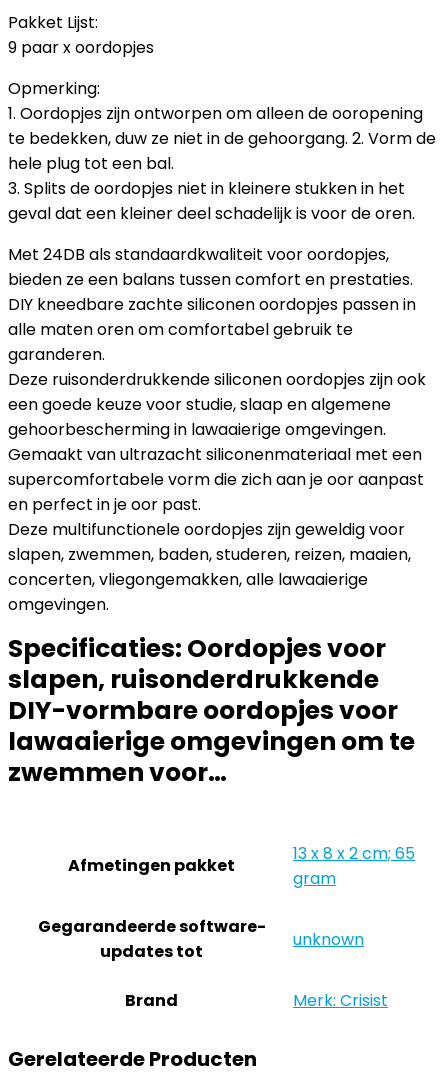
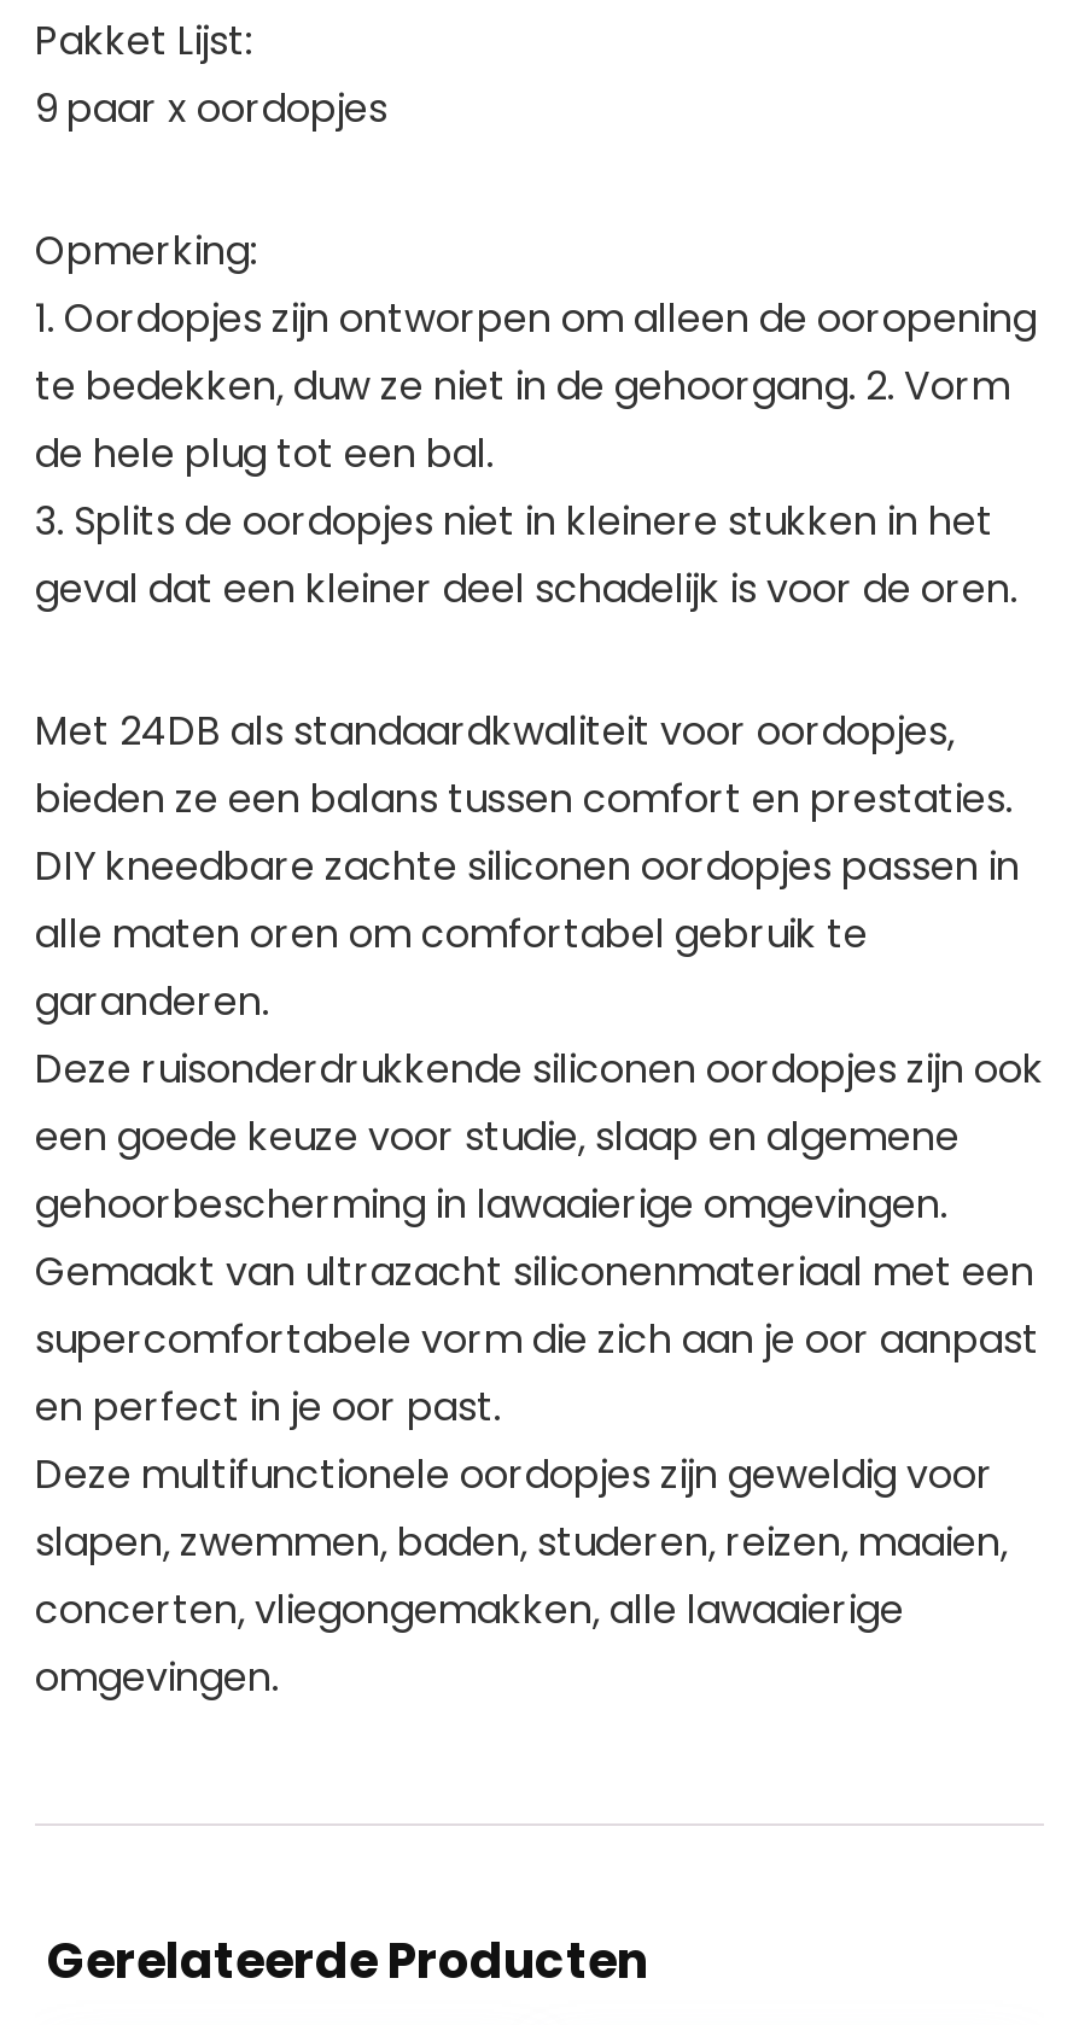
moved [8,77,100,100] -> [35,223,257,279]: Opmerking:
moved [8,102,423,125] -> [35,291,1037,346]: 1. Oordopjes zijn ontworpen om alleen de ooropening
moved [8,177,405,200] -> [35,494,993,549]: 3. Splits de oordopjes niet in kleinere stukken in het
moved [8,202,415,225] -> [35,561,1017,617]: geval dat een kleiner deel schadelijk is voor de oren.
moved [8,243,389,266] -> [35,704,955,759]: Met 24DB als standaardkwaliteit voor oordopjes,
moved [8,268,413,291] -> [35,771,1013,827]: bieden ze een balans tussen comfort en prestaties.
moved [8,293,416,316] -> [35,839,1020,894]: DIY kneedbare zachte siliconen oordopjes passen in
moved [8,318,353,341] -> [35,906,868,962]: alle maten oren om comfortabel gebruik te
moved [8,343,105,366] -> [35,974,269,1029]: garanderen.
moved [8,368,426,391] -> [35,1041,1044,1097]: Deze ruisonderdrukkende siliconen oordopjes zijn ook
moved [8,393,391,416] -> [35,1109,960,1165]: een goede keuze voor studie, slaap en algemene
moved [8,418,386,441] -> [35,1177,947,1232]: gehoorbescherming in lawaaierige omgevingen.
moved [8,443,422,466] -> [35,1244,1034,1300]: Gemaakt van ultrazacht siliconenmateriaal met een
moved [8,468,424,491] -> [35,1312,1039,1367]: supercomfortabele vorm die zich aan je oor aanpast
moved [8,493,201,516] -> [35,1379,501,1435]: en perfect in je oor past.
moved [8,518,405,541] -> [35,1447,993,1502]: Deze multifunctionele oordopjes zijn geweldig voor
moved [8,543,411,566] -> [35,1515,1008,1570]: slapen, zwemmen, baden, studeren, reizen, maaien,
moved [8,568,368,591] -> [35,1582,904,1638]: concerten, vliegongemakken, alle lawaaierige
moved [8,593,109,616] -> [35,1650,279,1705]: omgevingen.
[8,631,415,877] Specificaties: Oordopjes voor | slapen, ruisonderdrukkende | DIY-vormbare oordopjes voor | lawaaierige omgevingen om te | zwemmen voor… | Afmetingen pakket -> none
[37,842,415,963] 13 x 8 x 2 cm; 65 | gram | Gegarandeerde software- | updates tot -> none
[125,928,388,1012] unknown | Brand | Merk: Crisist -> none

